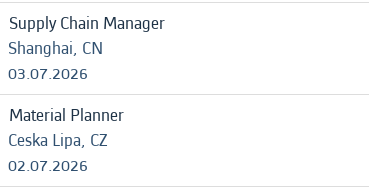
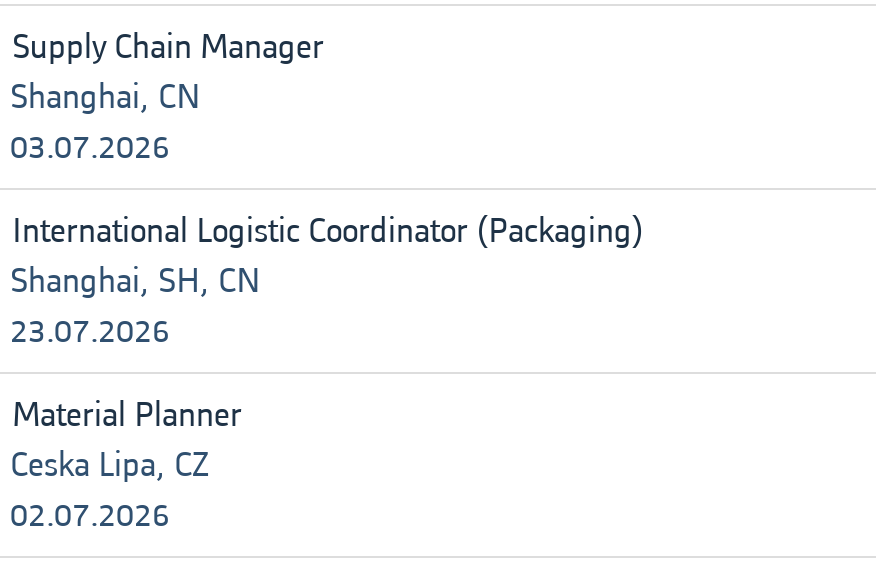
none -> [10,206,644,356] International Logistic Coordinator (Packaging) | Shanghai, SH, CN | 23.07.2026

